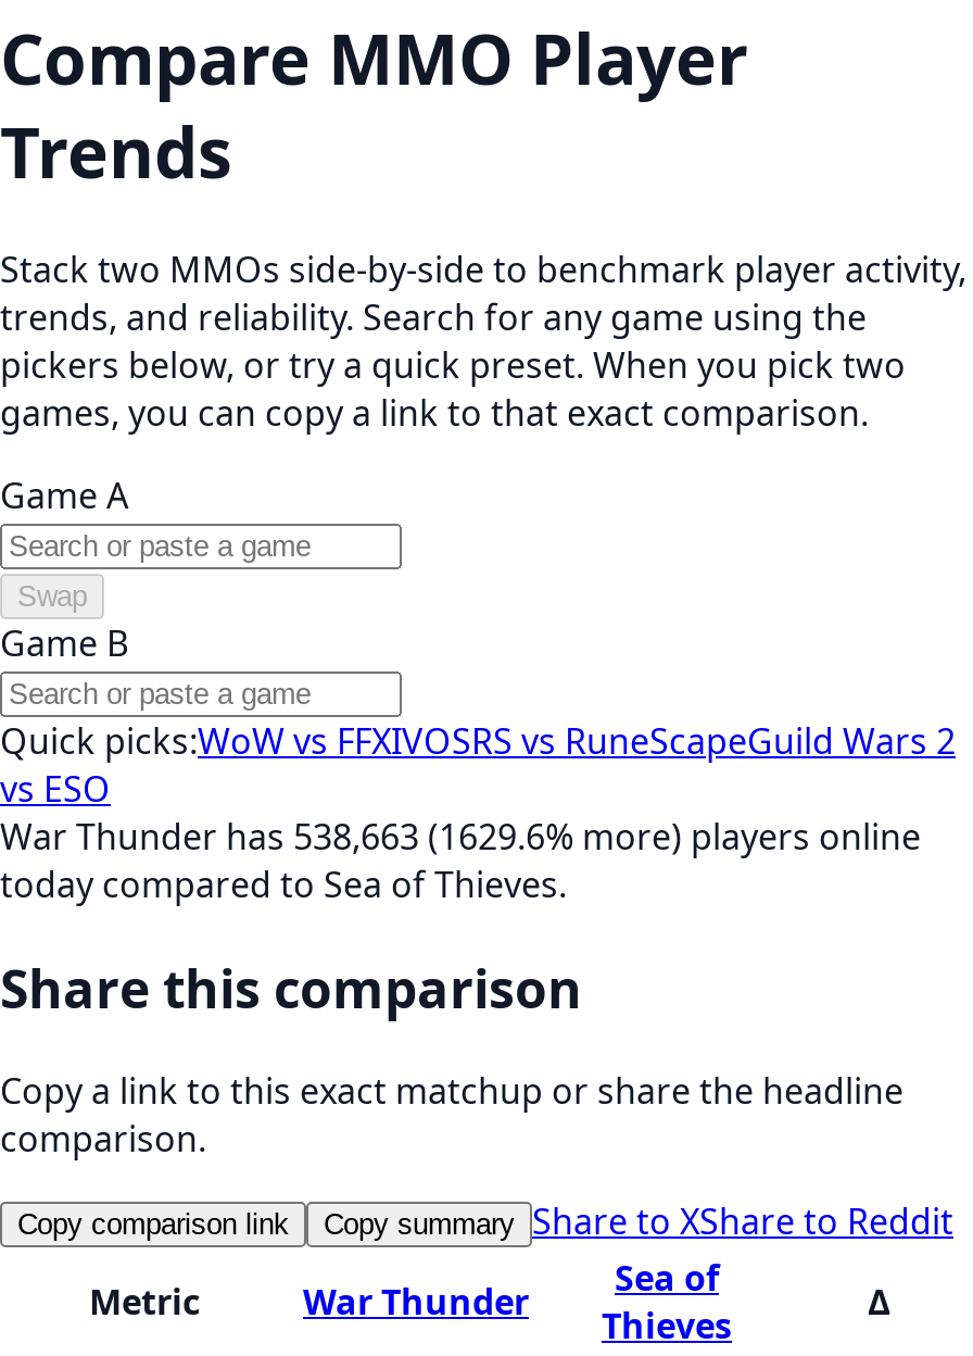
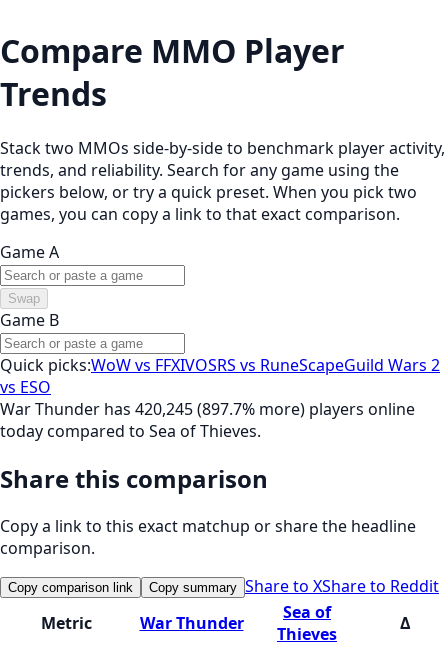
[0,813,921,860] War Thunder has 538,663 (1629.6% more) players online -> [0,398,415,420] War Thunder has 420,245 (897.7% more) players online

